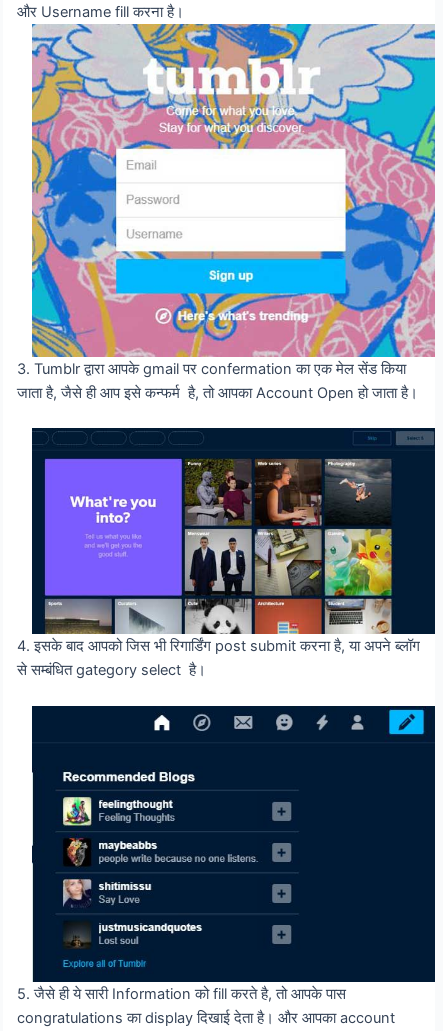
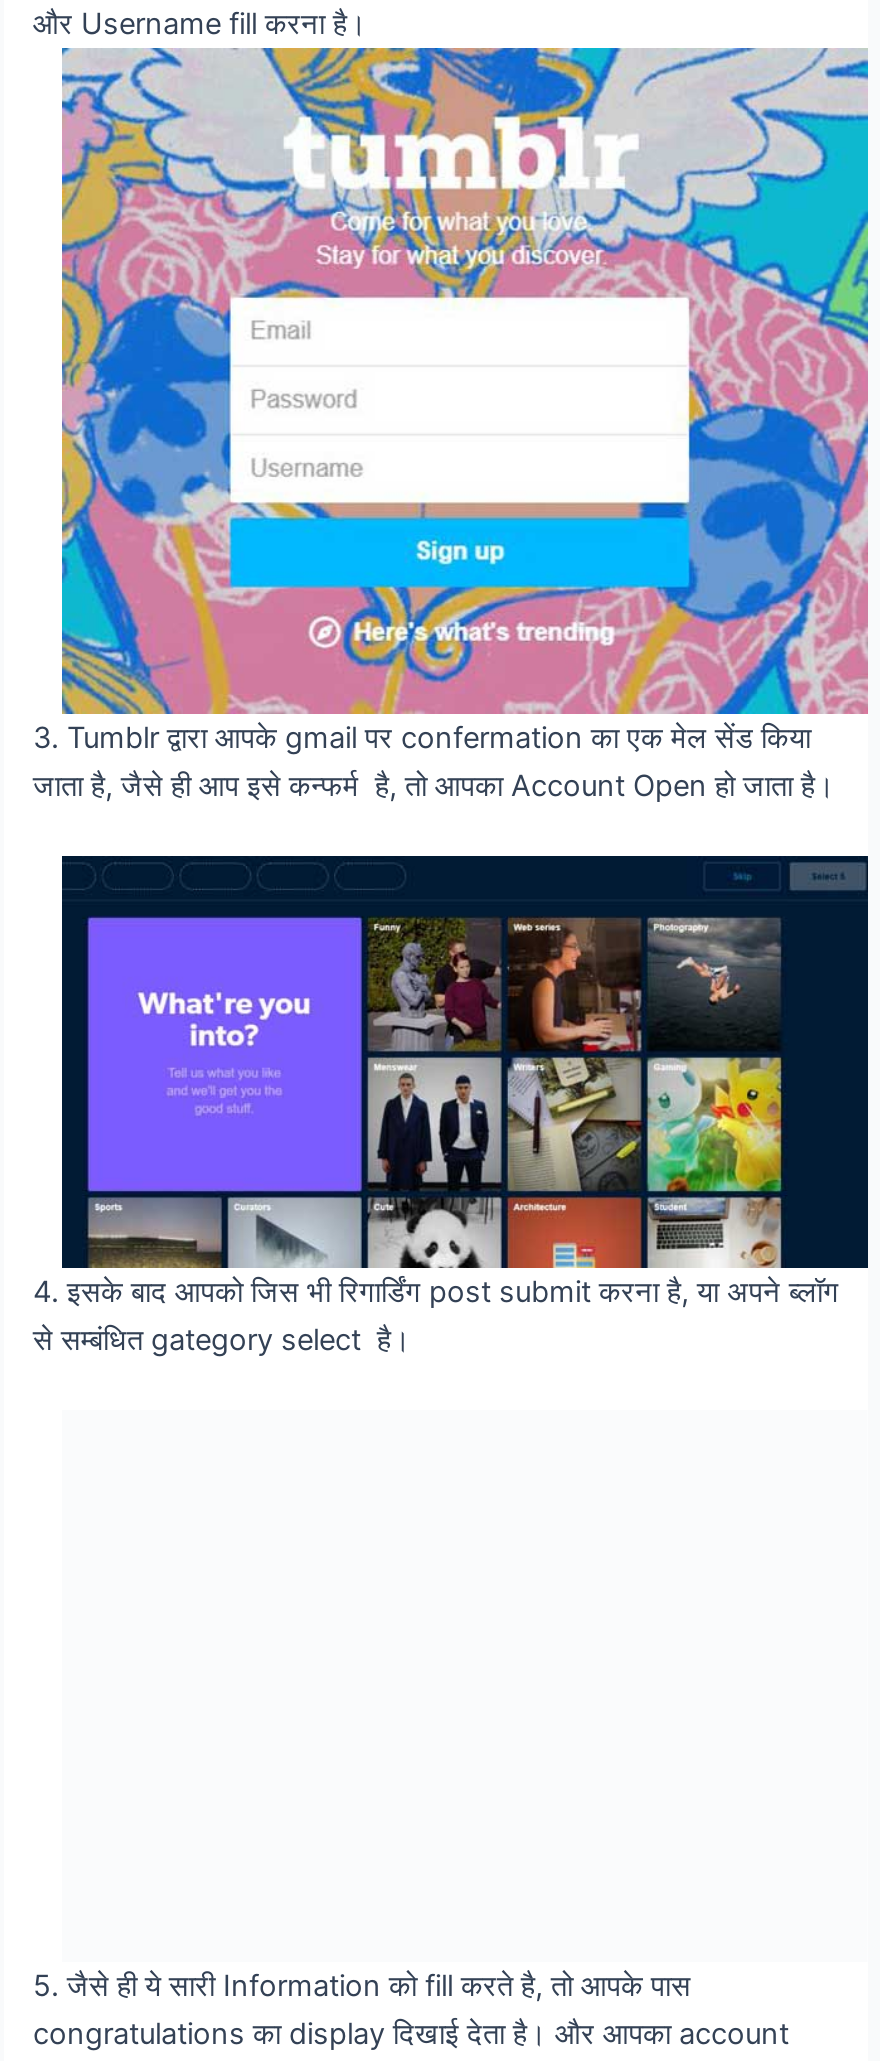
[31,705,436,983] [image] -> none

